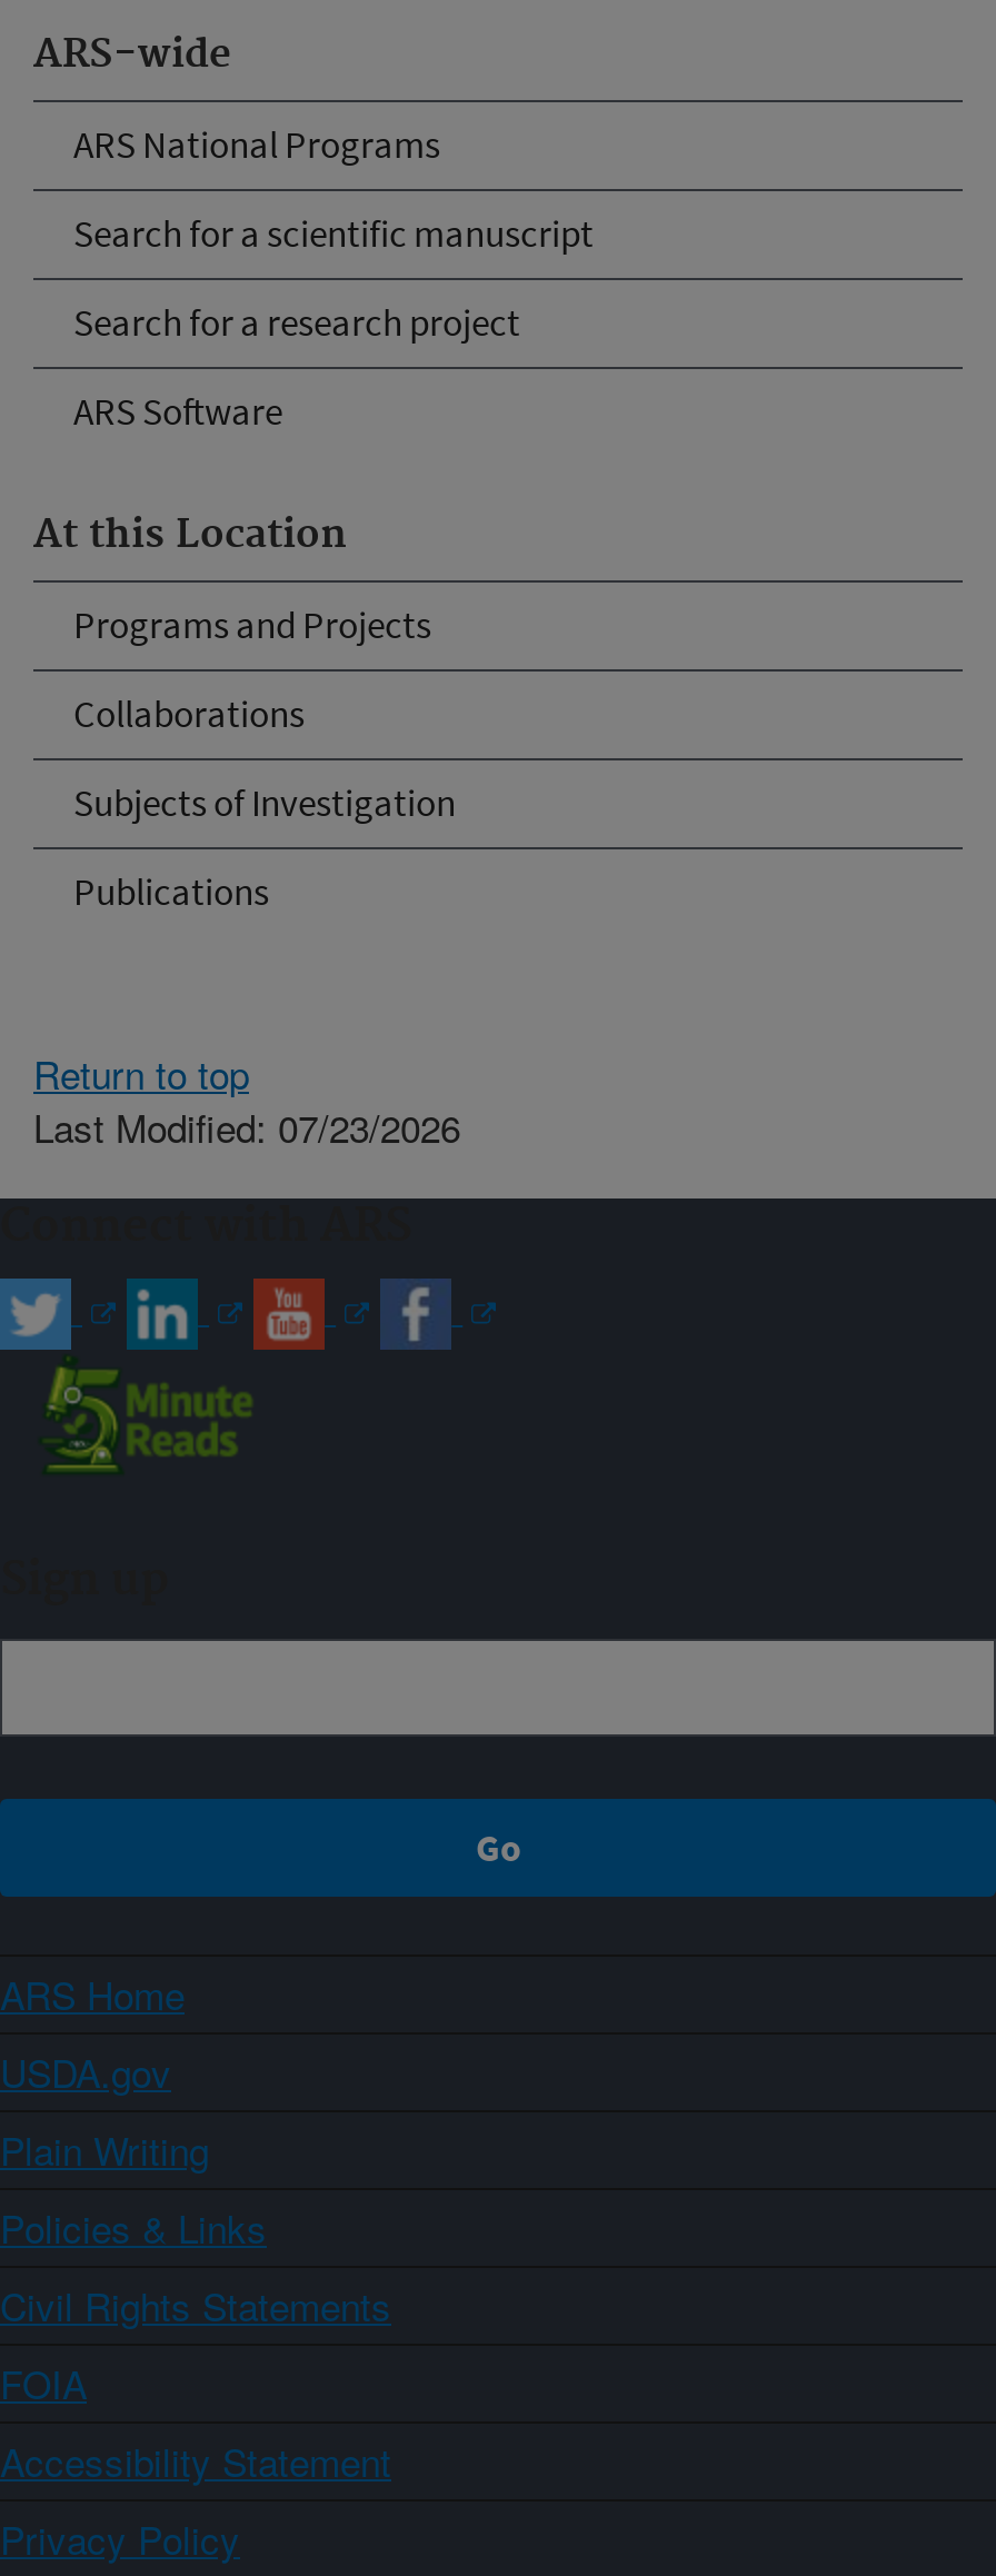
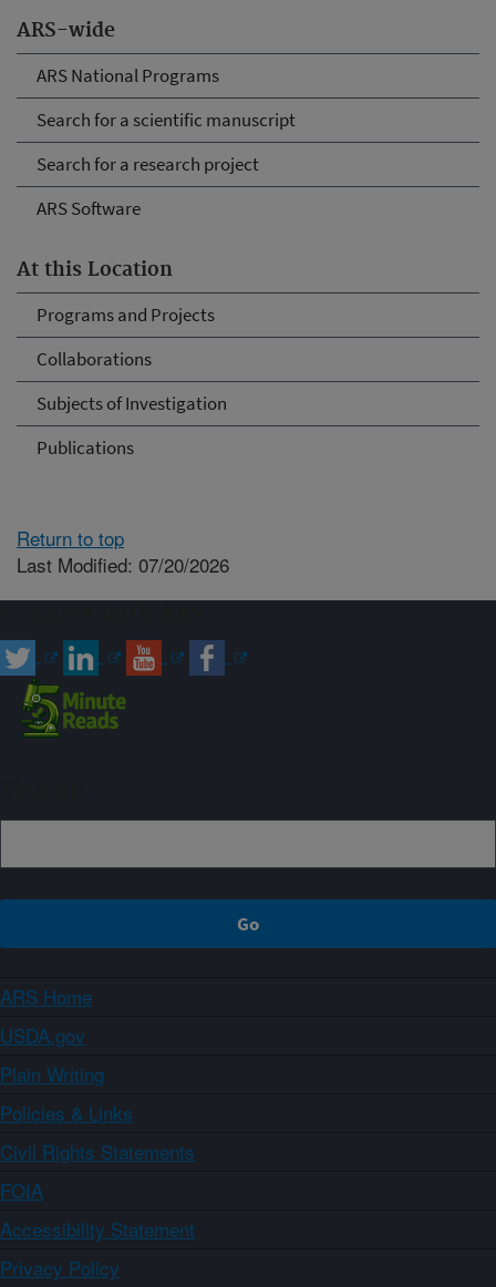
[33,1097,460,1153] Last Modified: 07/23/2026 -> [17,550,229,578] Last Modified: 07/20/2026

